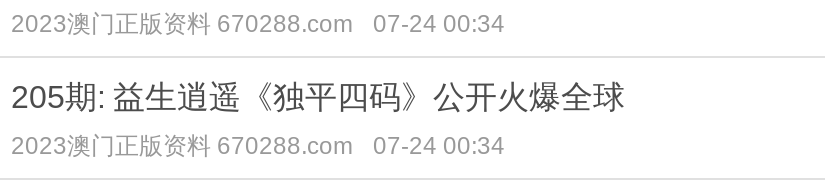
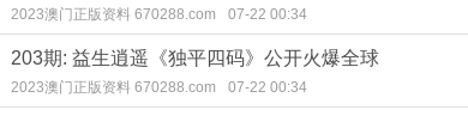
[11,10,505,38] 2023澳门正版资料 670288.com 07-24 00:34 -> [11,6,307,23] 2023澳门正版资料 670288.com 07-22 00:34
[11,80,625,114] 205期: 益生逍遥《独平四码》公开火爆全球 -> [11,48,379,68] 203期: 益生逍遥《独平四码》公开火爆全球
[11,132,505,160] 2023澳门正版资料 670288.com 07-24 00:34 -> [11,79,307,96] 2023澳门正版资料 670288.com 07-22 00:34

